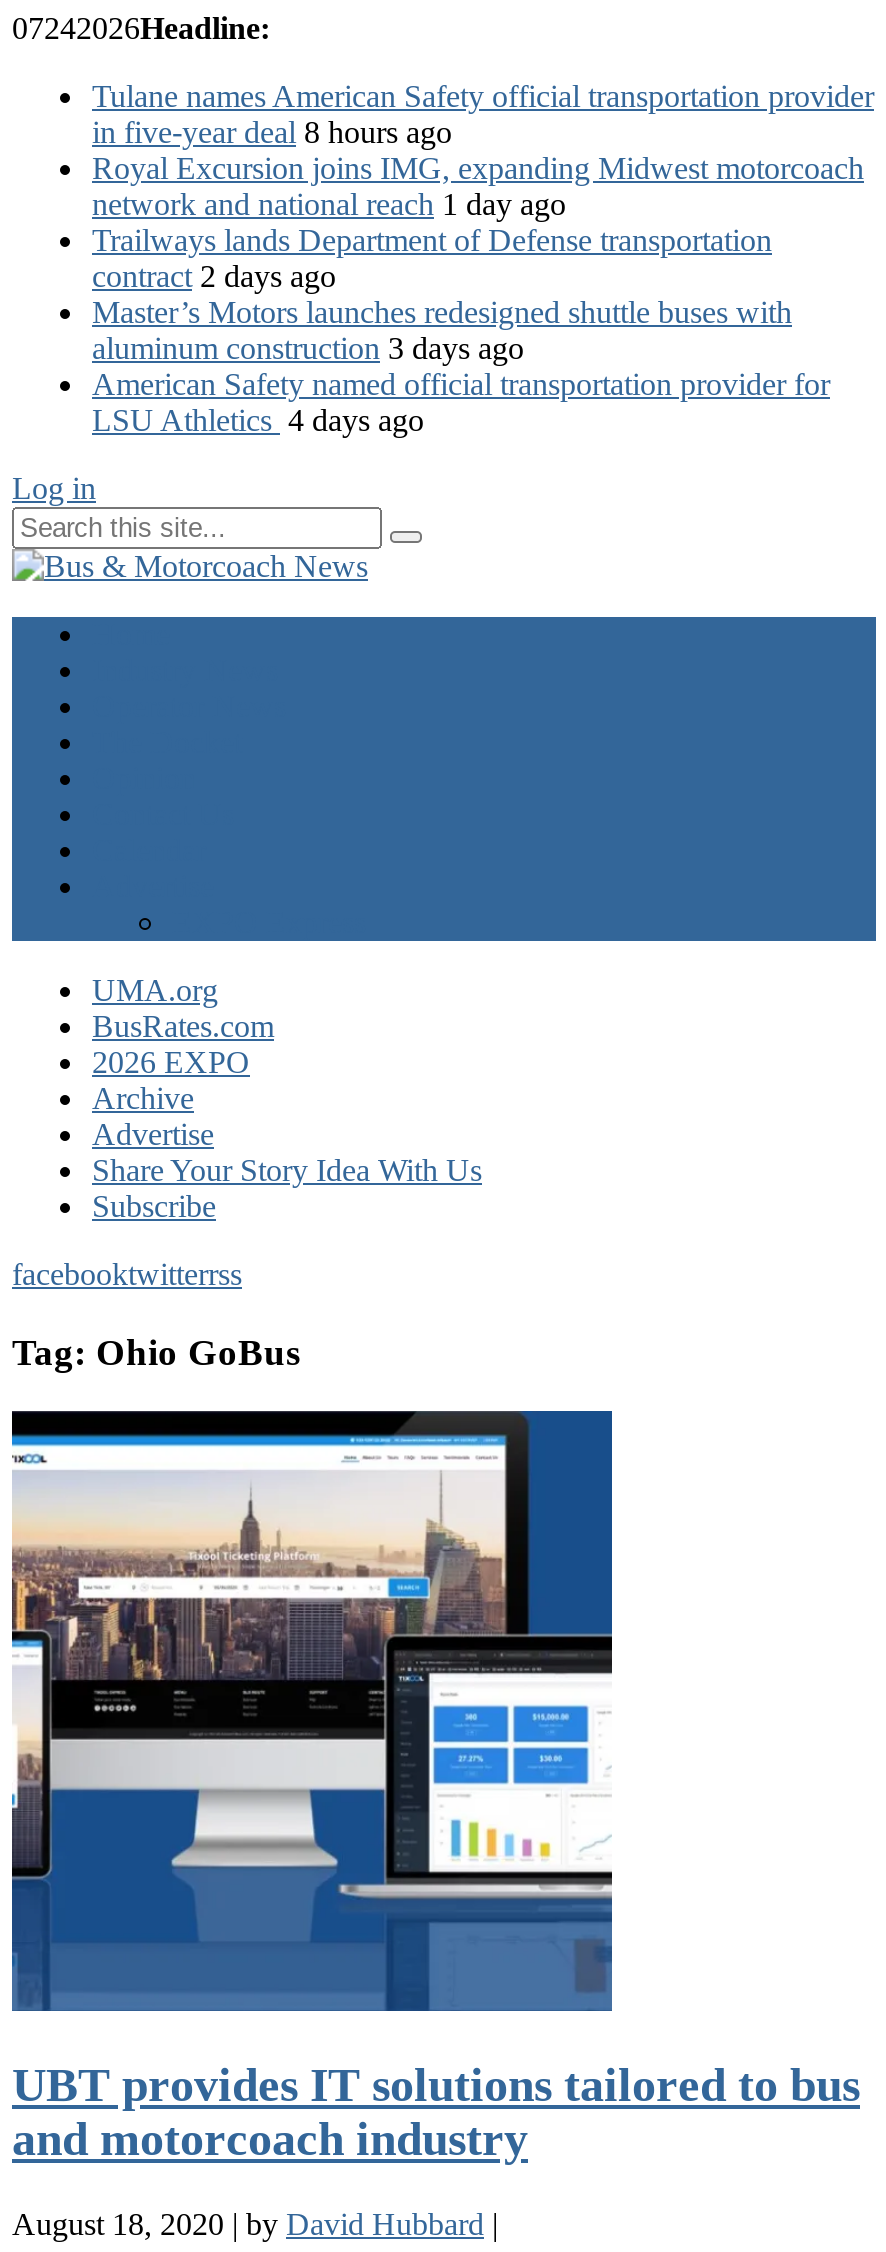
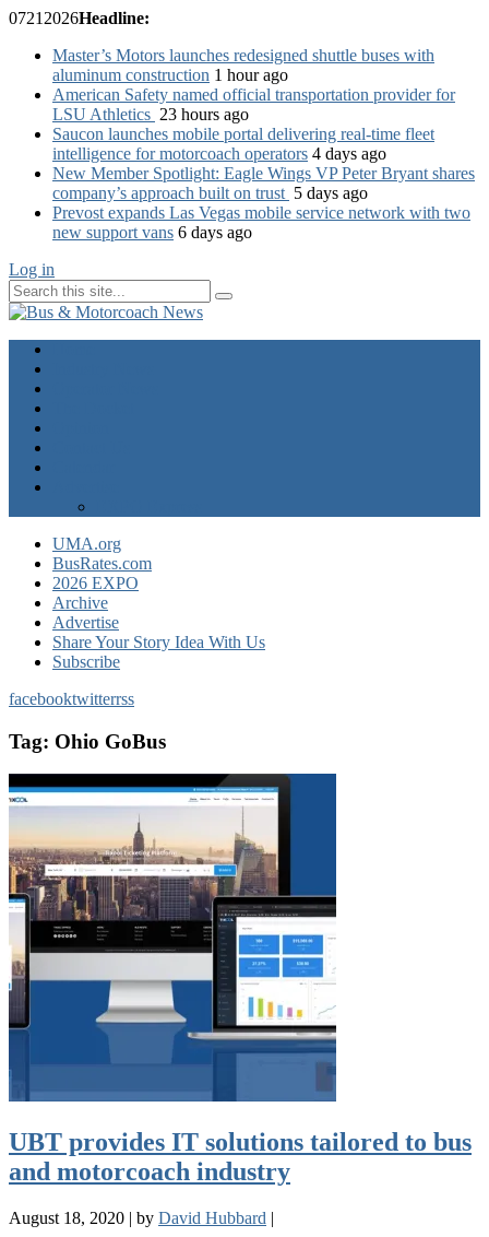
[12,11,874,293] 07242026Headline: | Tulane names American Safety official transportation provider | in five-year deal 8 hours ago | Royal Excursion joins IMG, expanding Midwest motorcoach | network and national reach 1 day ago | Trailways lands Department of Defense transportation | contract 2 days ago -> [9,9,150,27] 07212026Headline:
moved [92,295,792,329] -> [52,46,434,64]: Master’s Motors launches redesigned shuttle buses with
[92,331,524,365] aluminum construction 3 days ago -> [52,66,288,84] aluminum construction 1 hour ago
moved [92,367,830,401] -> [52,85,455,104]: American Safety named official transportation provider for
[92,403,424,437] LSU Athletics 4 days ago -> [52,105,475,241] LSU Athletics 23 hours ago | Saucon launches mobile portal delivering real-time fleet | intelligence for motorcoach operators 4 days ago | New Member Spotlight: Eagle Wings VP Peter Bryant shares | company’s approach built on trust 5 days ago | Prevost expands Las Vegas mobile service network with two | new support vans 6 days ago

